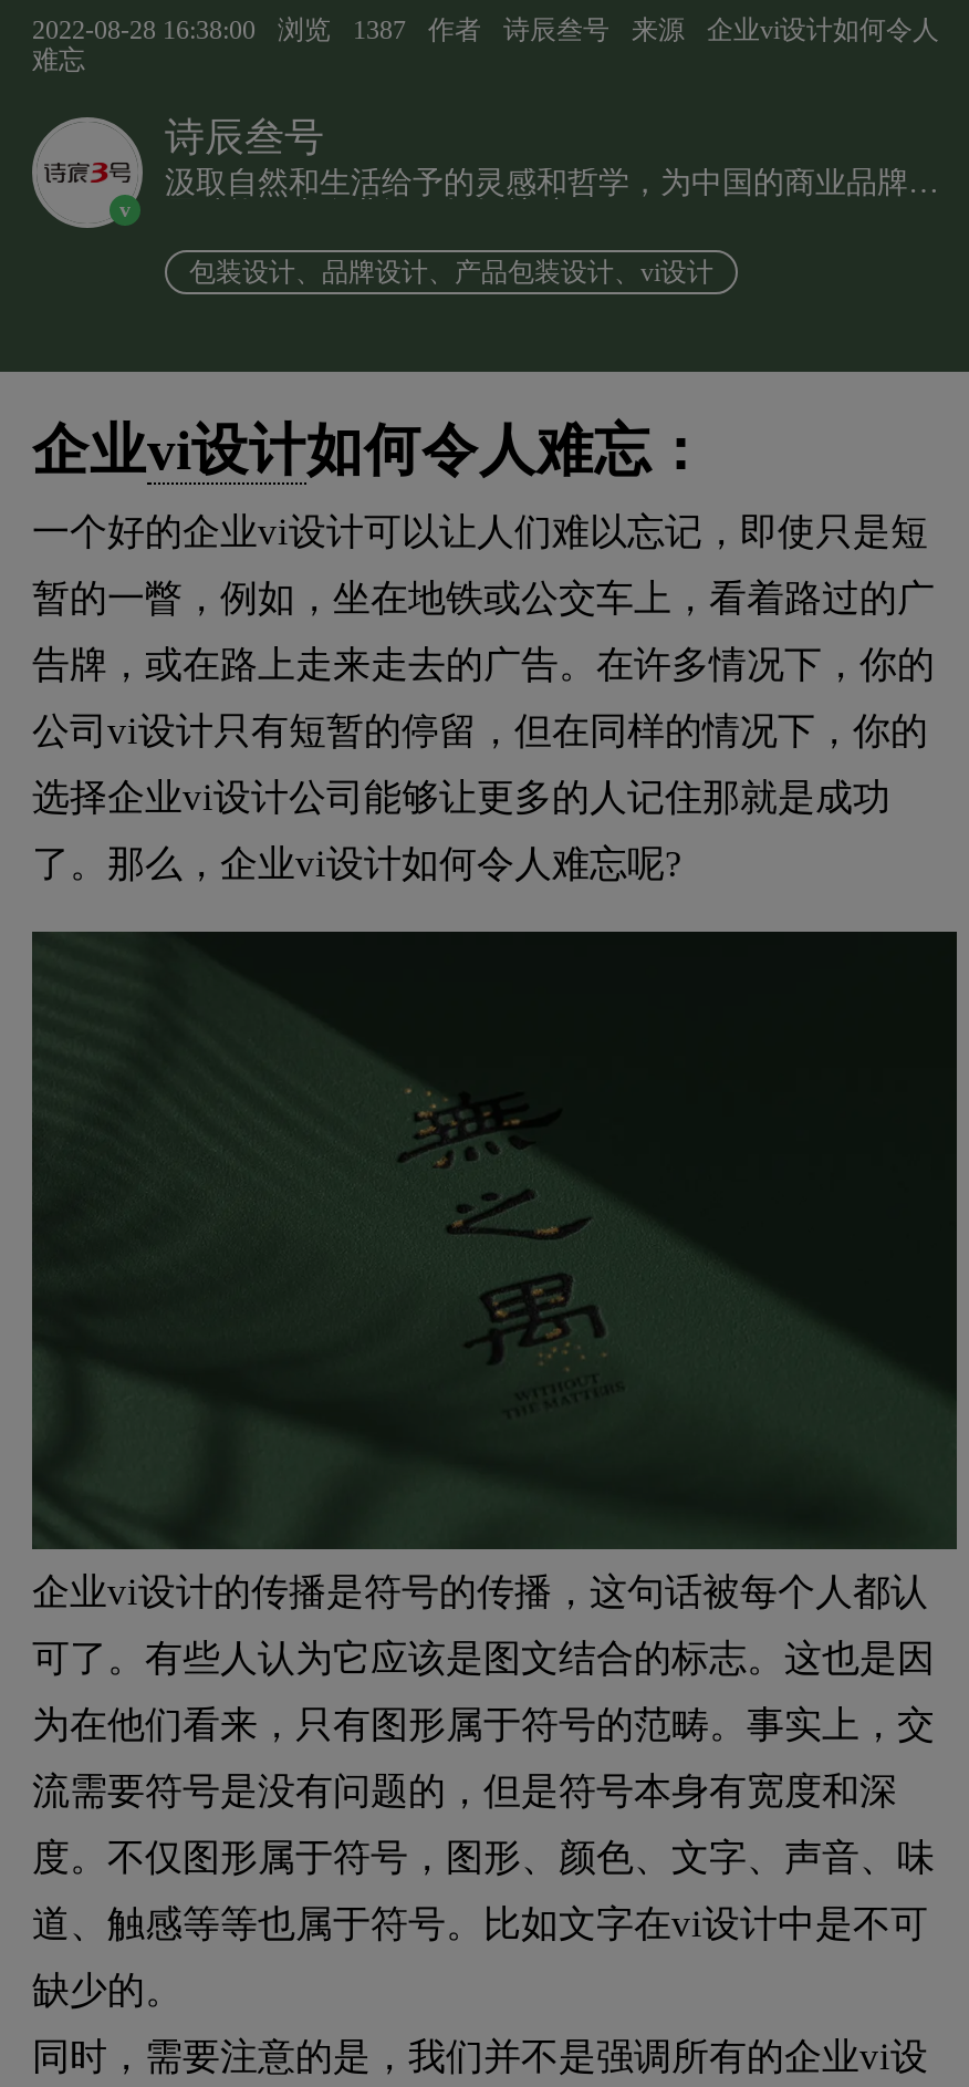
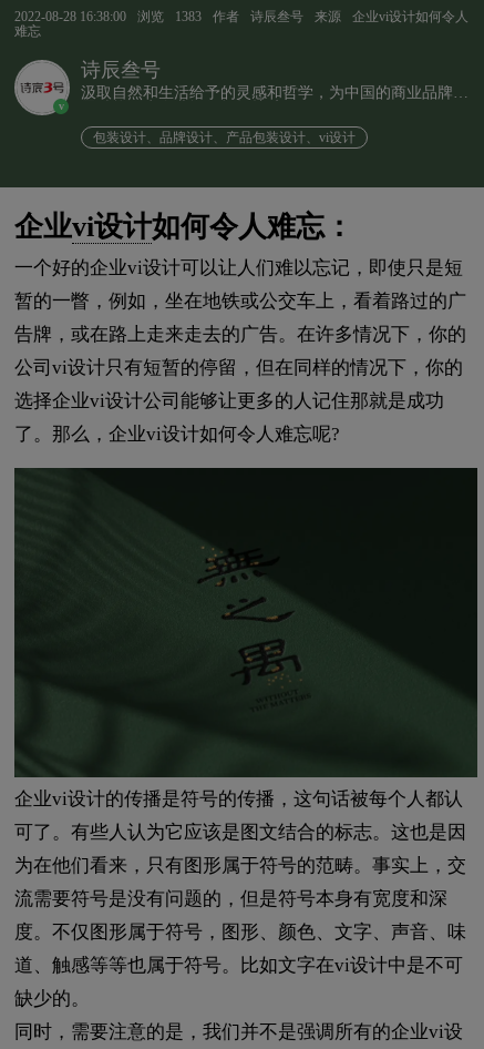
[353,14,406,45] 1387 -> [175,8,202,24] 1383

